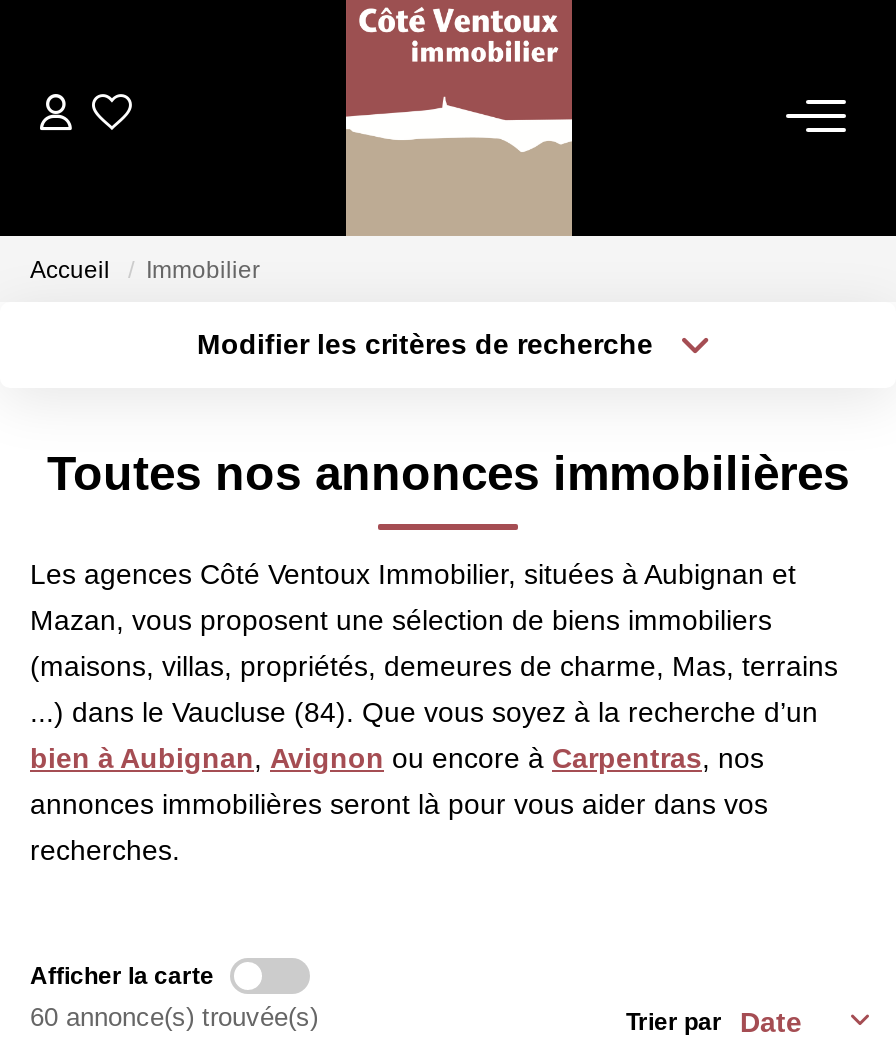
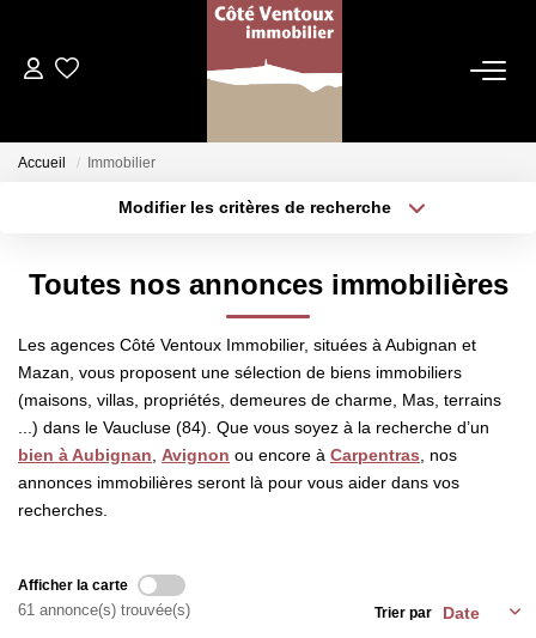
[30,1002,318,1032] 60 annonce(s) trouvée(s) -> [18,601,190,619] 61 annonce(s) trouvée(s)

